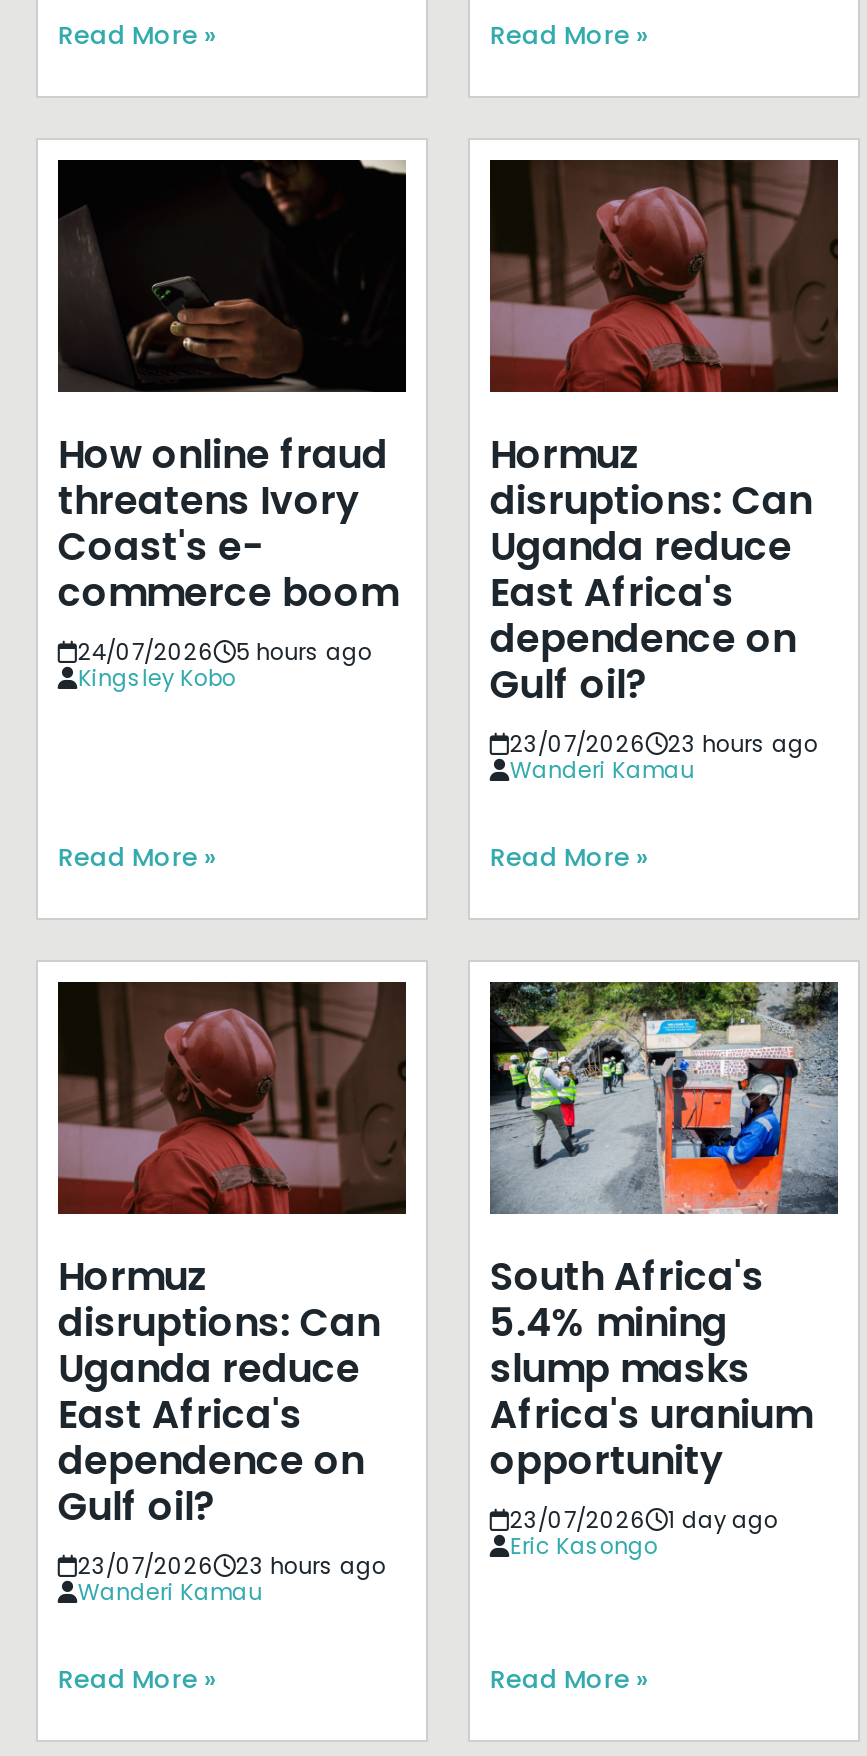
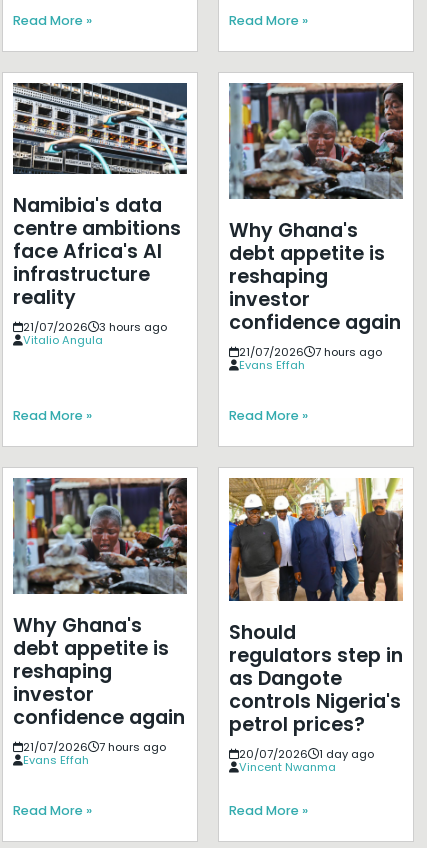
[56,159,408,693] [image] | How online fraud | threatens Ivory | Coast's e- | commerce boom | 24/07/2026 | 5 hours ago | Kingsley Kobo -> [12,82,188,348] [image] | Namibia's data | centre ambitions | face Africa's AI | infrastructure | reality | 21/07/2026 | 3 hours ago | Vitalio Angula
[488,159,838,785] [image] | Hormuz | disruptions: Can | Uganda reduce | East Africa's | dependence on | Gulf oil? | 23/07/2026 | 23 hours ago | Wanderi Kamau -> [228,83,404,373] [image] | Why Ghana's | debt appetite is | reshaping | investor | confidence again | 21/07/2026 | 7 hours ago | Evans Effah
[56,981,406,1607] [image] | Hormuz | disruptions: Can | Uganda reduce | East Africa's | dependence on | Gulf oil? | 23/07/2026 | 23 hours ago | Wanderi Kamau -> [12,478,188,768] [image] | Why Ghana's | debt appetite is | reshaping | investor | confidence again | 21/07/2026 | 7 hours ago | Evans Effah
[488,979,840,1535] [image] | South Africa's | 5.4% mining | slump masks | Africa's uranium | opportunity | 23/07/2026 -> [228,478,404,762] [image] | Should | regulators step in | as Dangote | controls Nigeria's | petrol prices? | 20/07/2026
[510,1529,658,1561] Eric Kasongo -> [239,759,336,775] Vincent Nwanma

